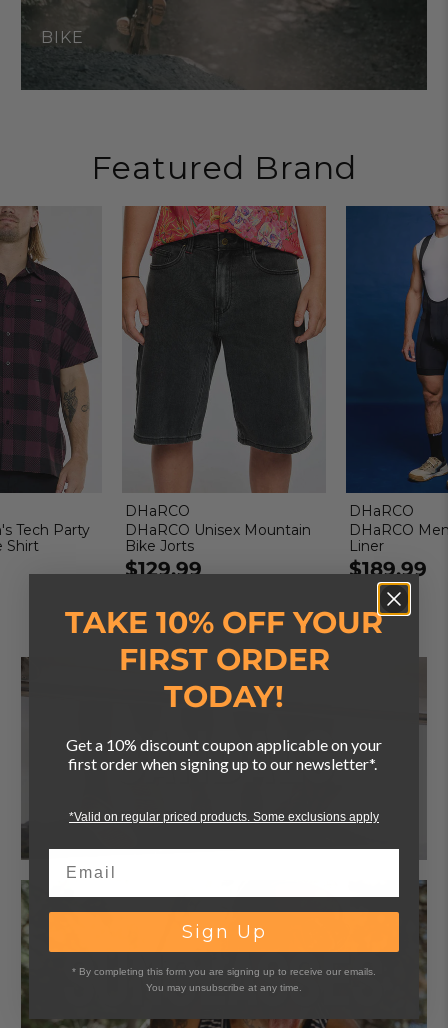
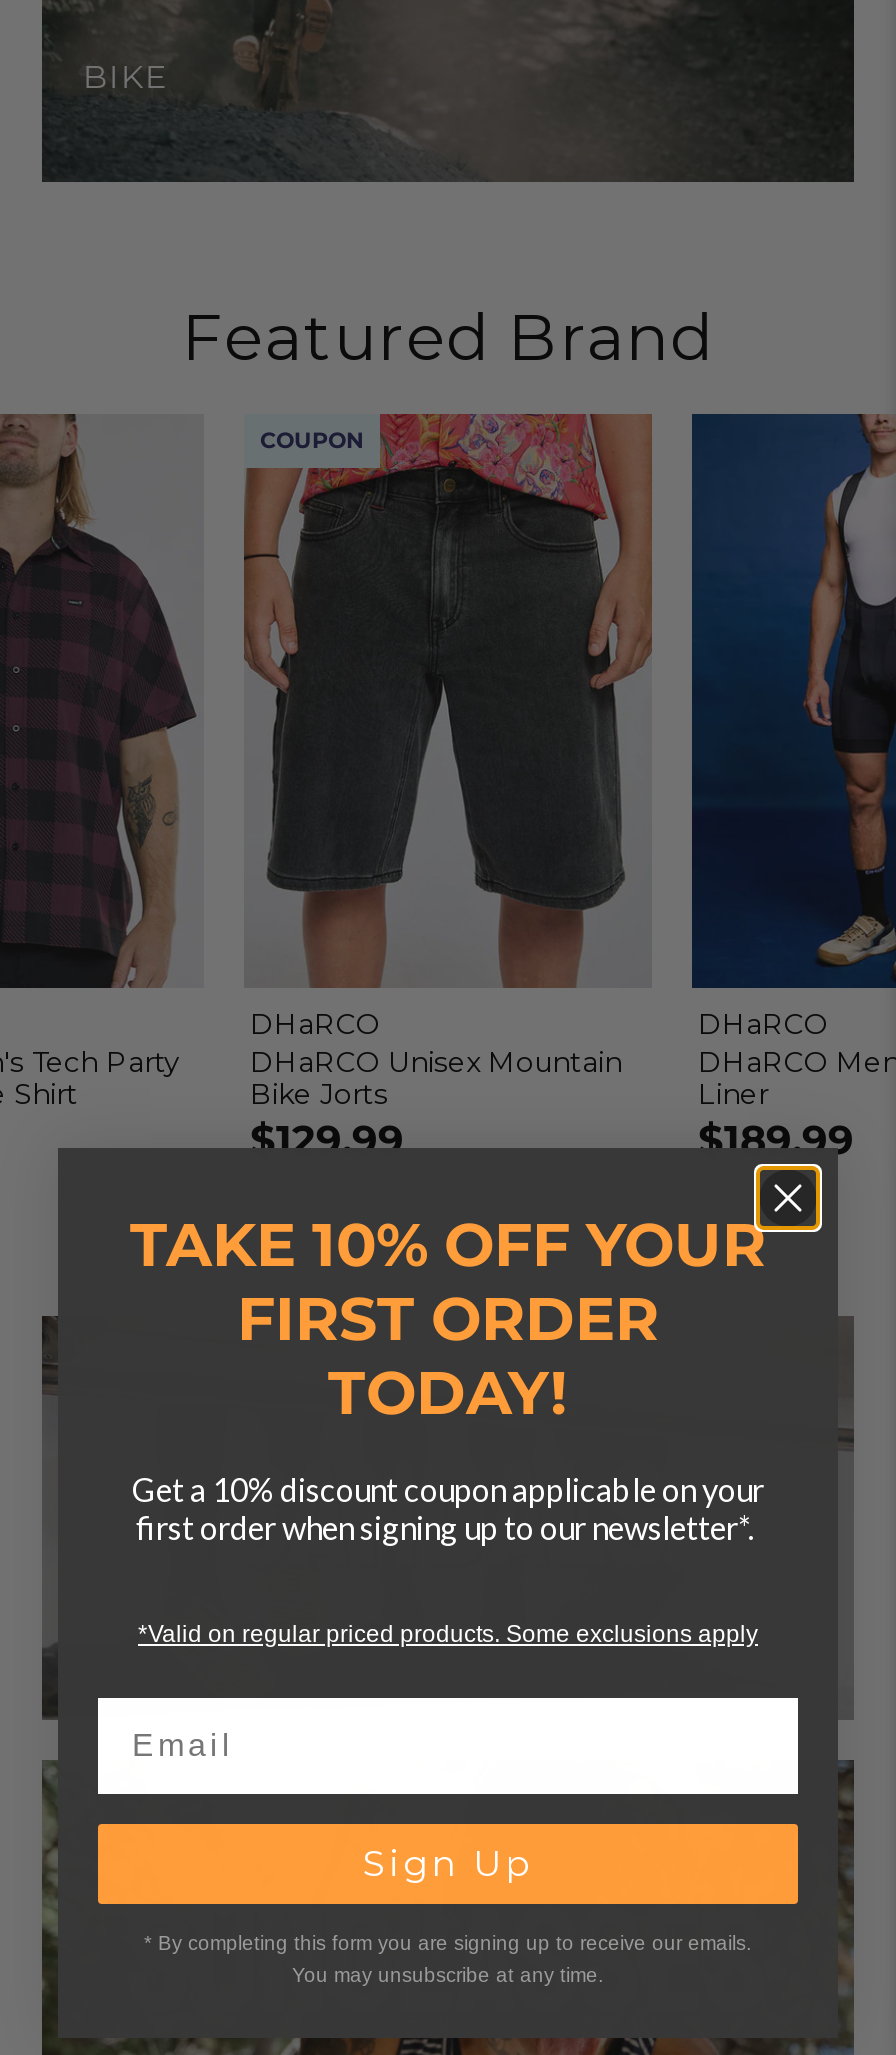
none -> [260,425,364,453] COUPON

